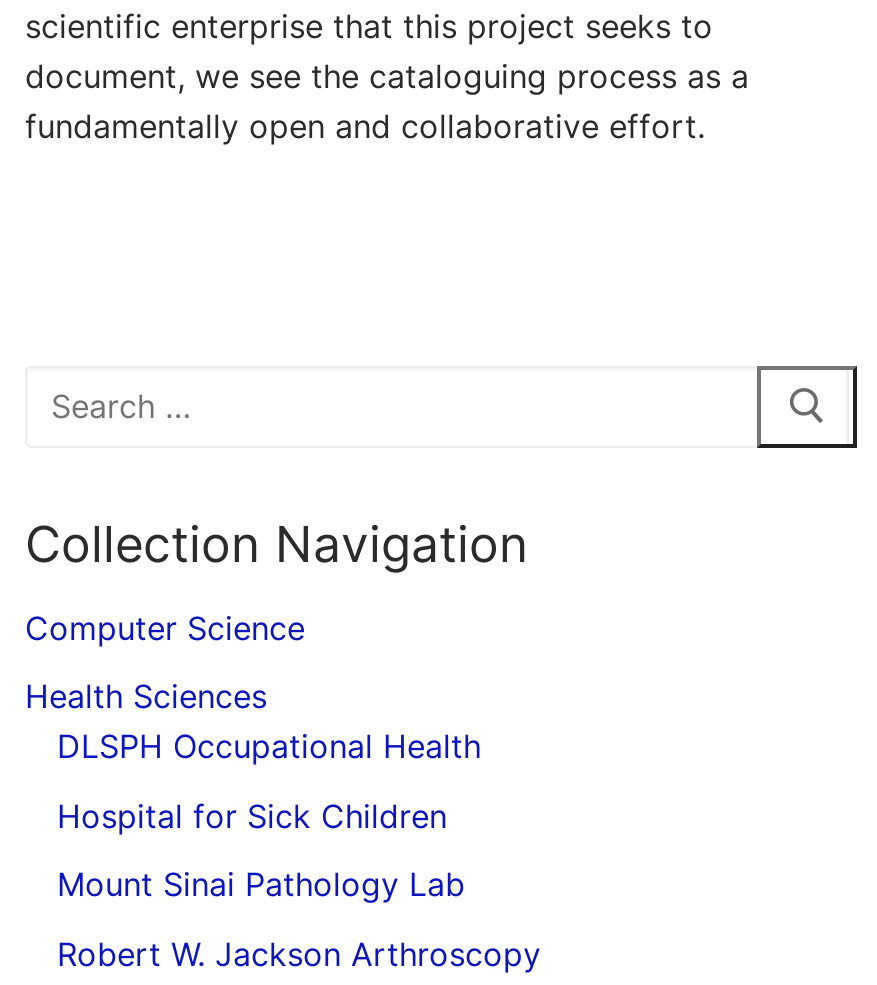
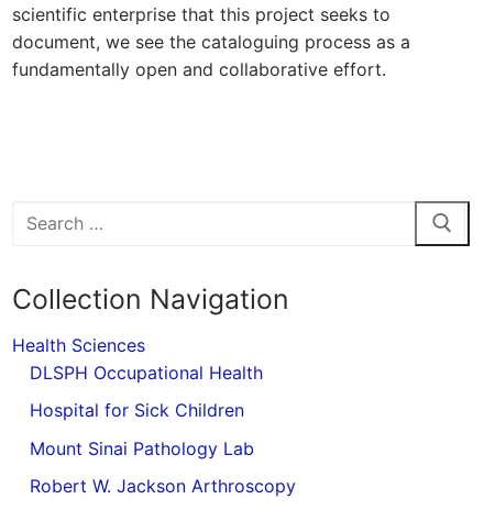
[25,607,305,647] Computer Science -> none

